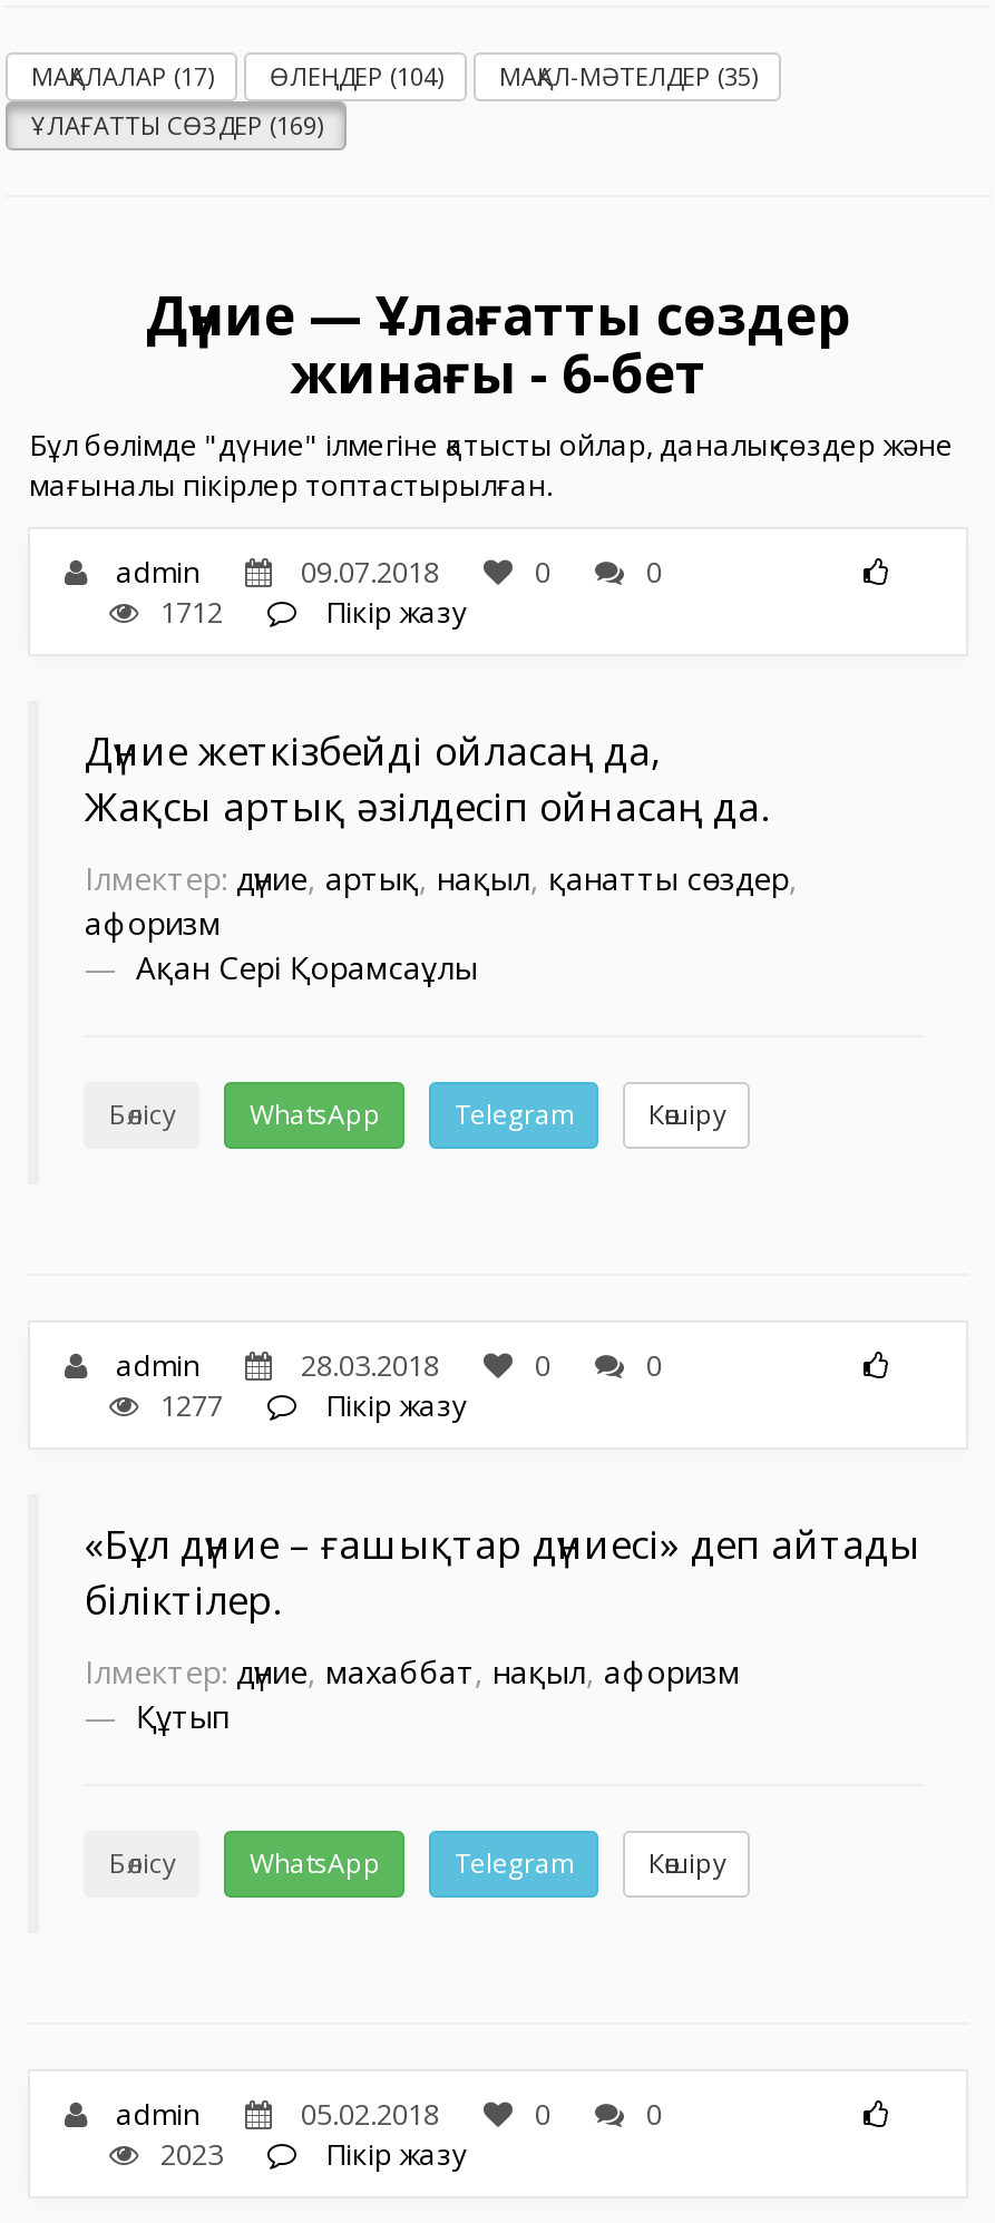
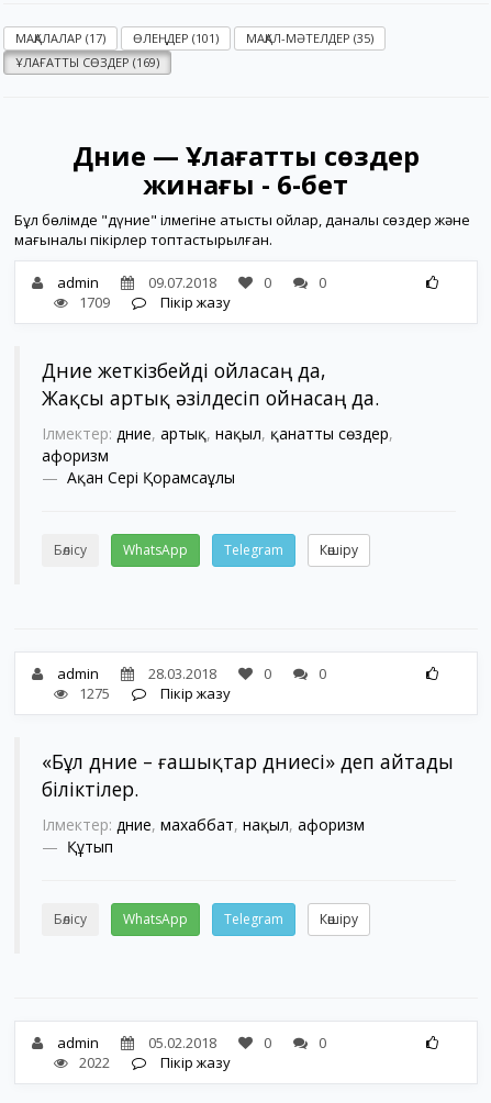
[31,59,757,92] МАҚАЛАЛАР (17) ӨЛЕҢДЕР (104) МАҚАЛ-МӘТЕЛДЕР (35) -> [16,30,374,46] МАҚАЛАЛАР (17) ӨЛЕҢДЕР (101) МАҚАЛ-МӘТЕЛДЕР (35)
[160,592,223,632] 1712 -> [80,292,110,312] 1709
[160,1385,223,1425] 1277 -> [80,683,110,703] 1275
[160,2134,223,2174] 2023 -> [80,1052,110,1072] 2022

